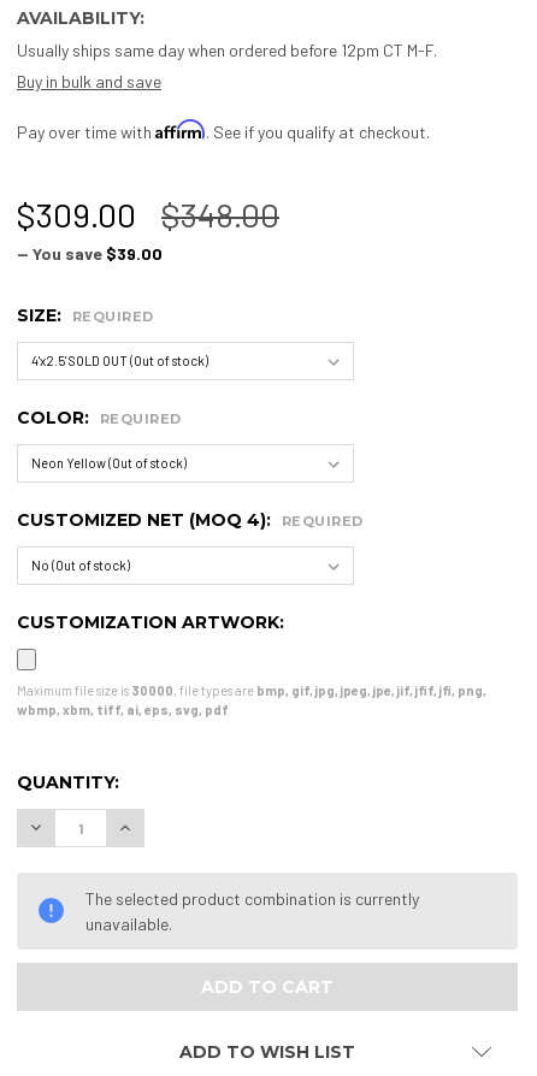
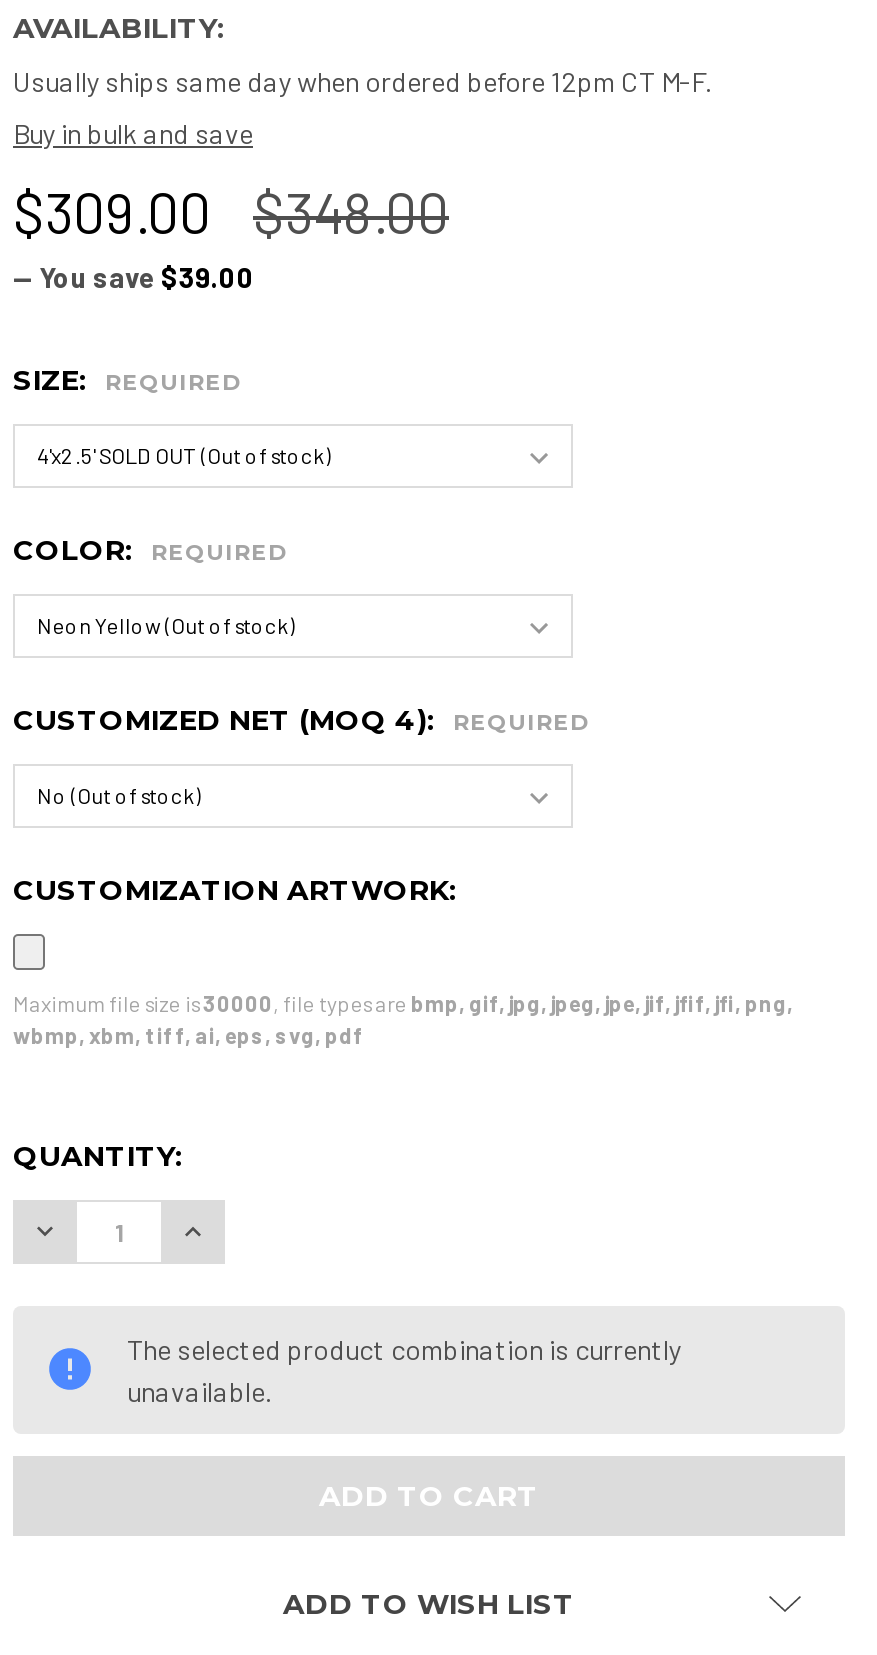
[17,119,430,142] Pay over time with Affirm. See if you qualify at checkout. -> none

